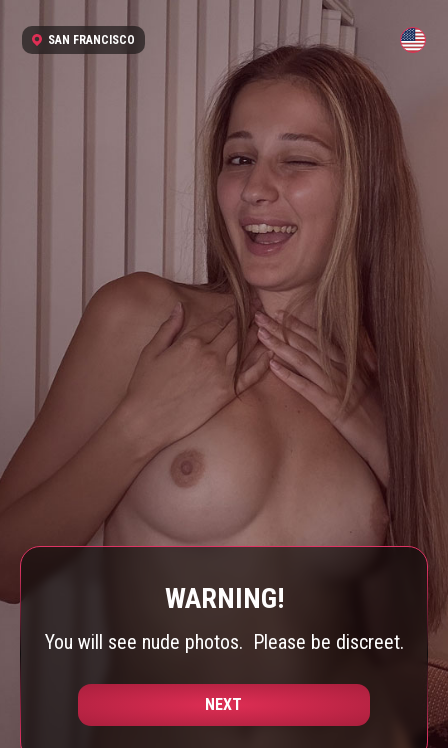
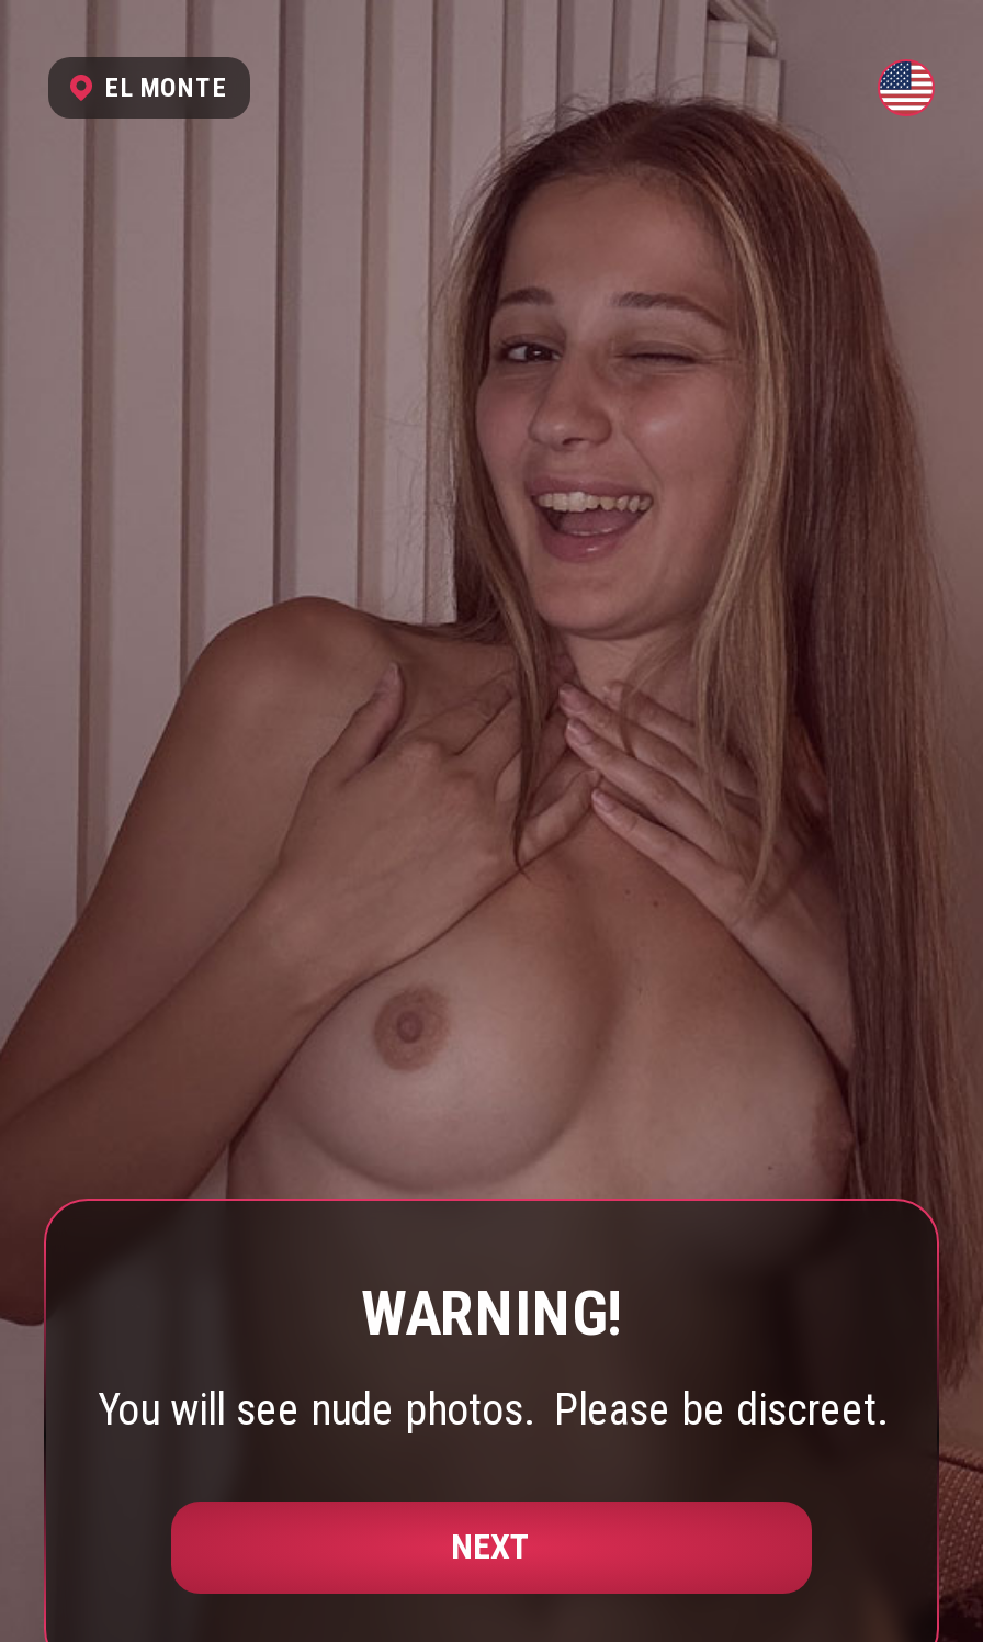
[48,33,135,47] SAN FRANCISCO -> [105,72,228,103] EL MONTE

